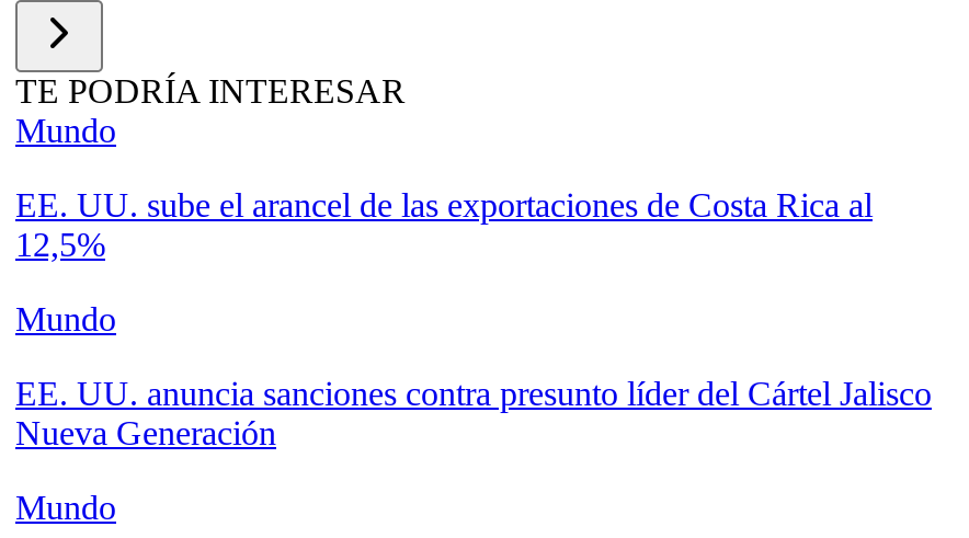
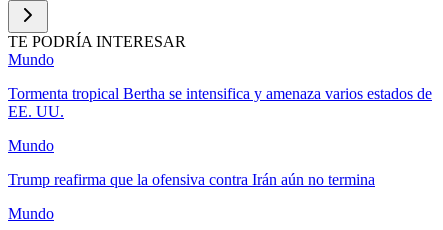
[15,186,873,263] EE. UU. sube el arancel de las exportaciones de Costa Rica al | 12,5% -> [8,85,432,120] Tormenta tropical Bertha se intensifica y amenaza varios estados de | EE. UU.
[15,374,932,451] EE. UU. anuncia sanciones contra presunto líder del Cártel Jalisco | Nueva Generación -> [8,171,375,188] Trump reafirma que la ofensiva contra Irán aún no termina

